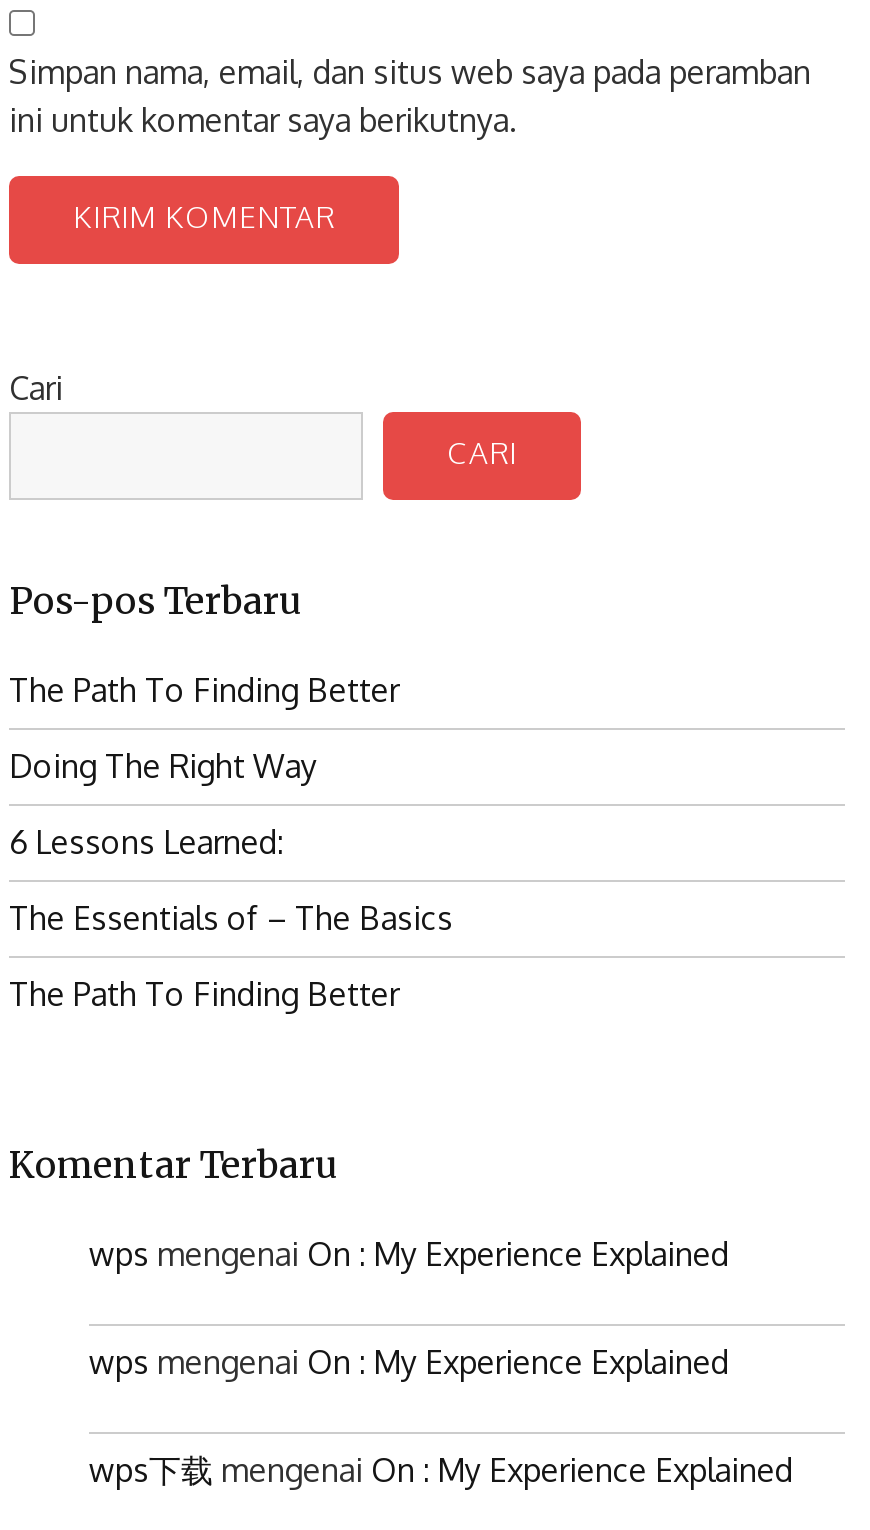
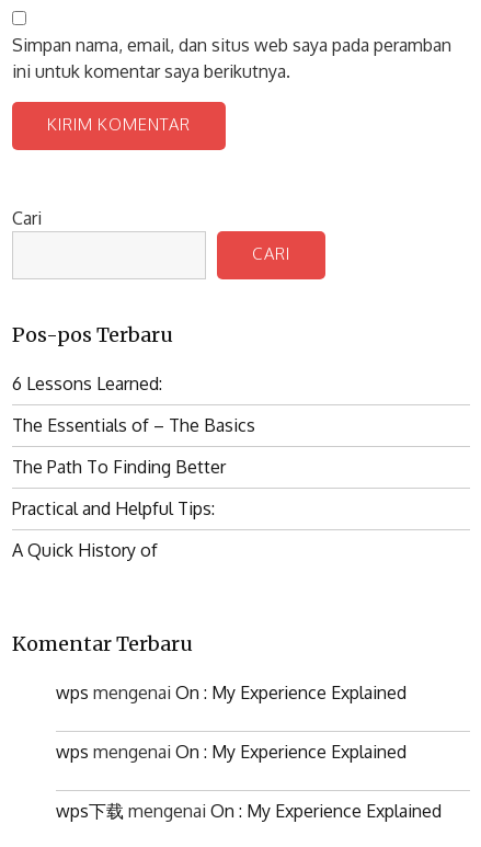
[9,671,399,787] The Path To Finding Better | Doing The Right Way -> none
moved [9,823,453,1015] -> [12,373,255,478]: 6 Lessons Learned: | The Essentials of – The Basics | The Path To Finding Better
none -> [12,498,215,561] Practical and Helpful Tips: | A Quick History of

